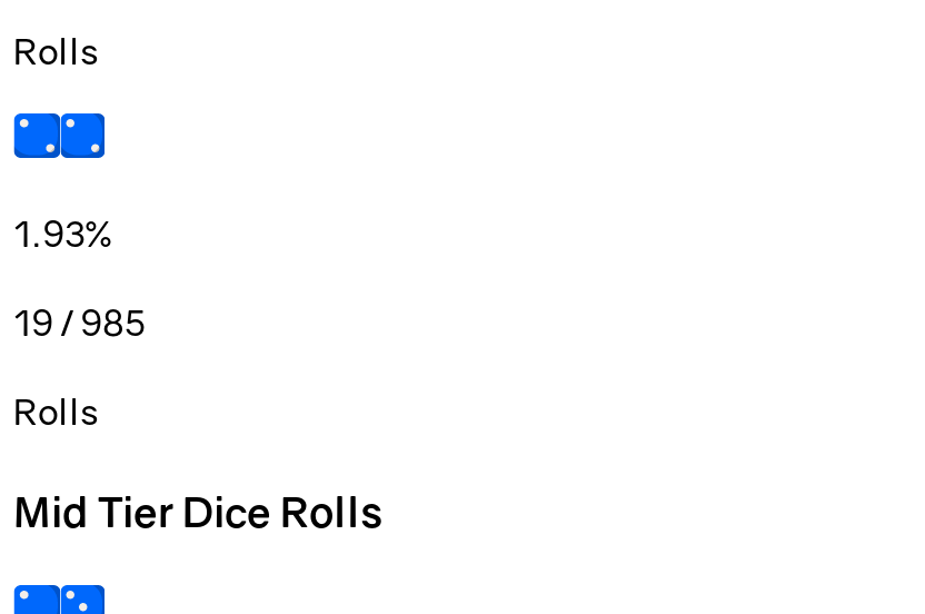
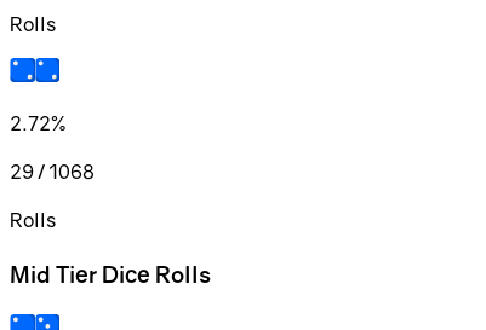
[13,212,113,257] 1.93% -> [10,112,67,136] 2.72%
[13,301,145,346] 19 / 985 -> [10,160,95,184] 29 / 1068

